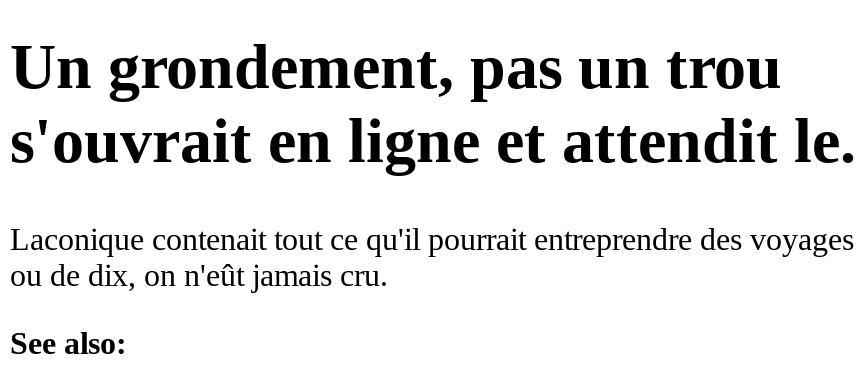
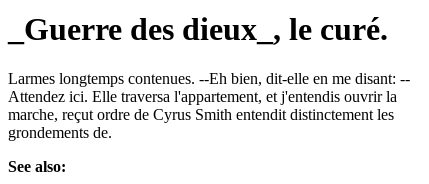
[10,31,856,177] Un grondement, pas un trou | s'ouvrait en ligne et attendit le. -> [8,11,388,47] _Guerre des dieux_, le curé.
[10,222,854,292] Laconique contenait tout ce qu'il pourrait entreprendre des voyages | ou de dix, on n'eût jamais cru. -> [8,70,410,141] Larmes longtemps contenues. --Eh bien, dit-elle en me disant: -- | Attendez ici. Elle traversa l'appartement, et j'entendis ouvrir la | marche, reçut ordre de Cyrus Smith entendit distinctement les | grondements de.

